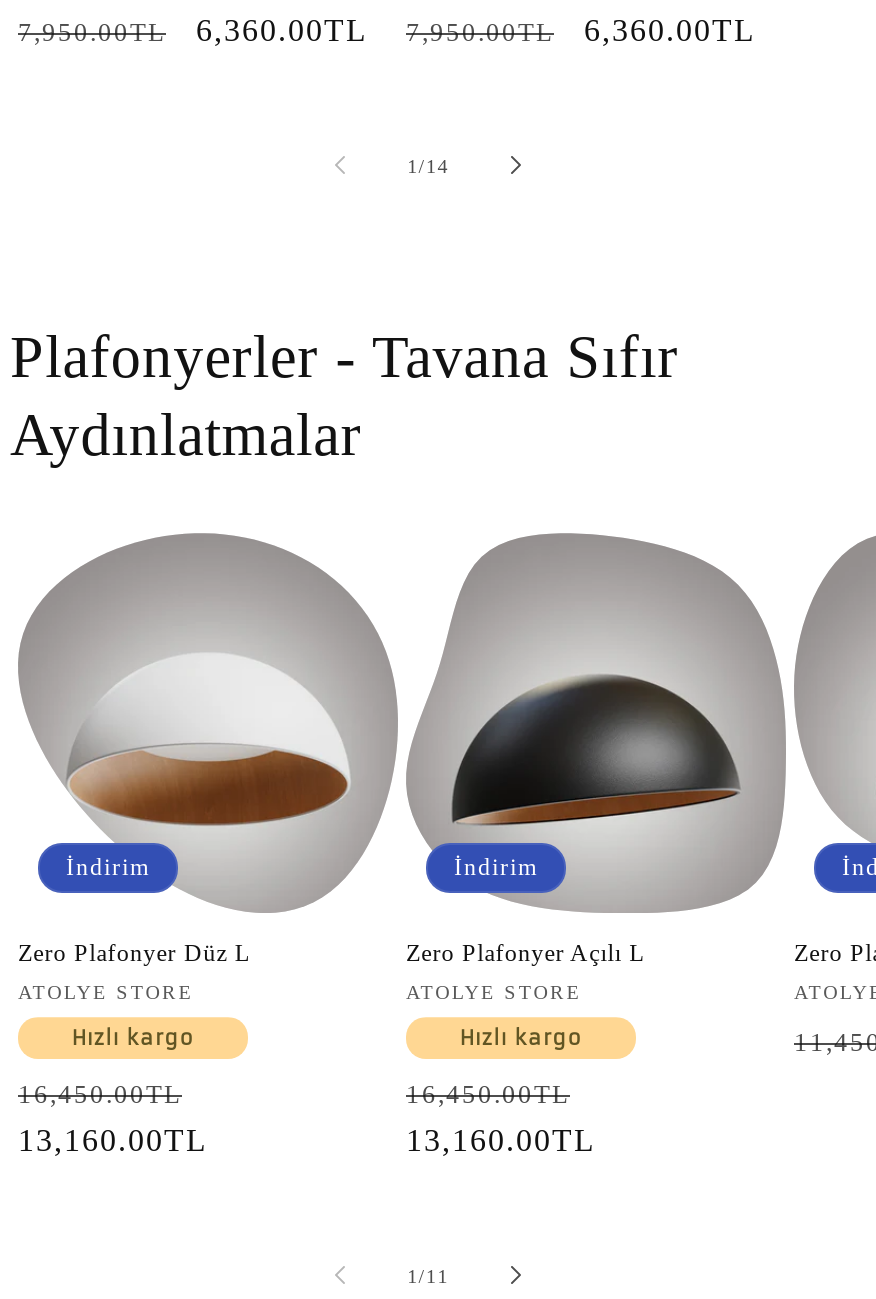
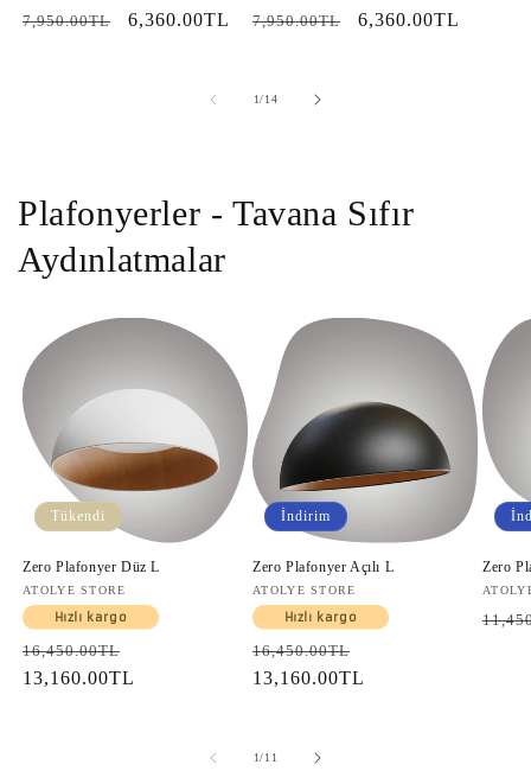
[66,853,150,881] İndirim -> [51,507,105,524] Tükendi

